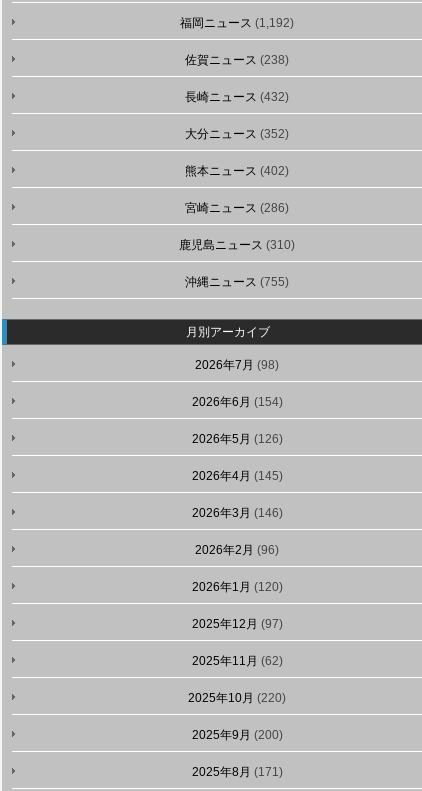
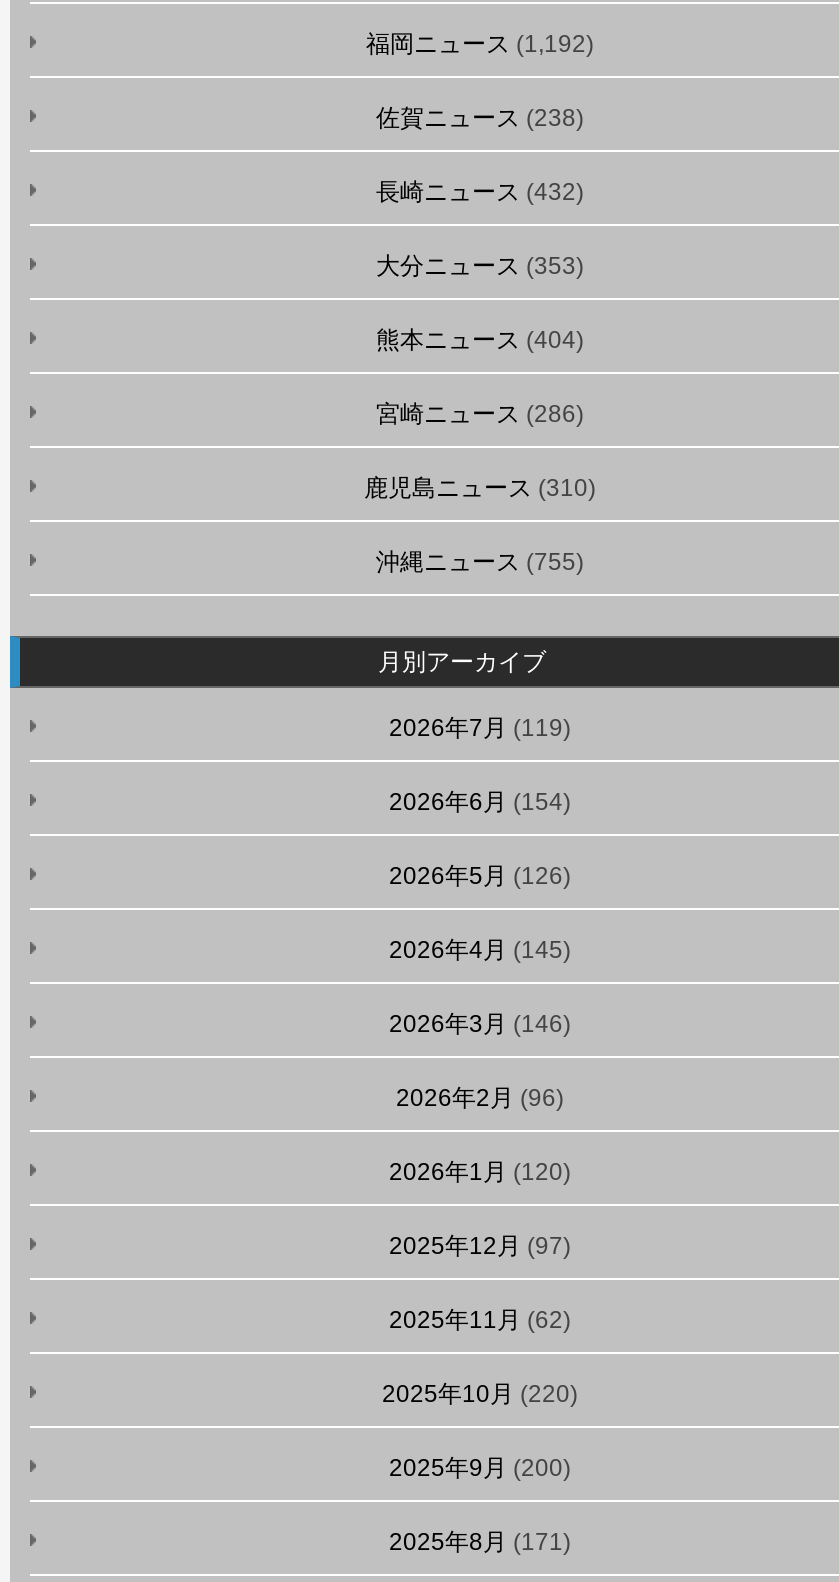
[185,127,289,141] 大分ニュース(352) -> [376,252,584,280] 大分ニュース(353)
[185,164,289,178] 熊本ニュース(402) -> [376,326,584,354] 熊本ニュース(404)
[195,358,279,372] 2026年7月(98) -> [389,714,571,742] 2026年7月(119)

